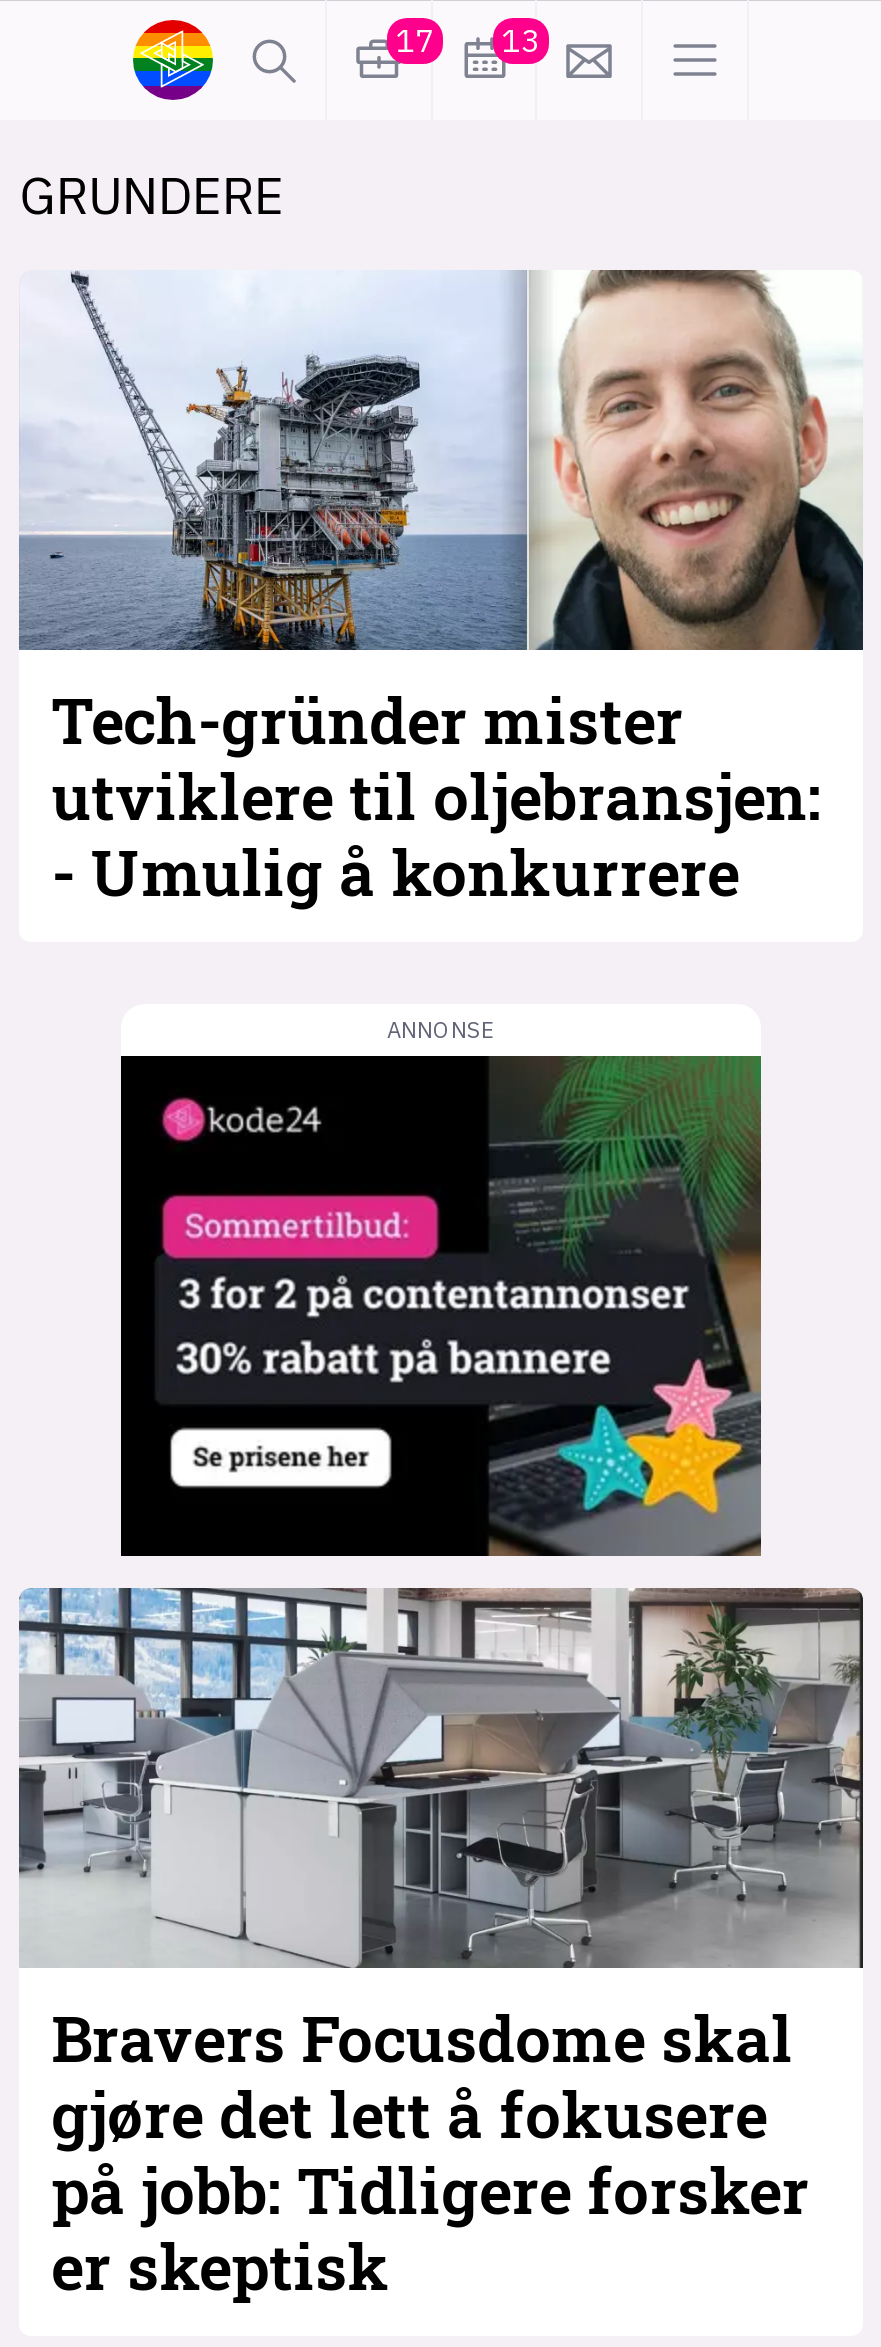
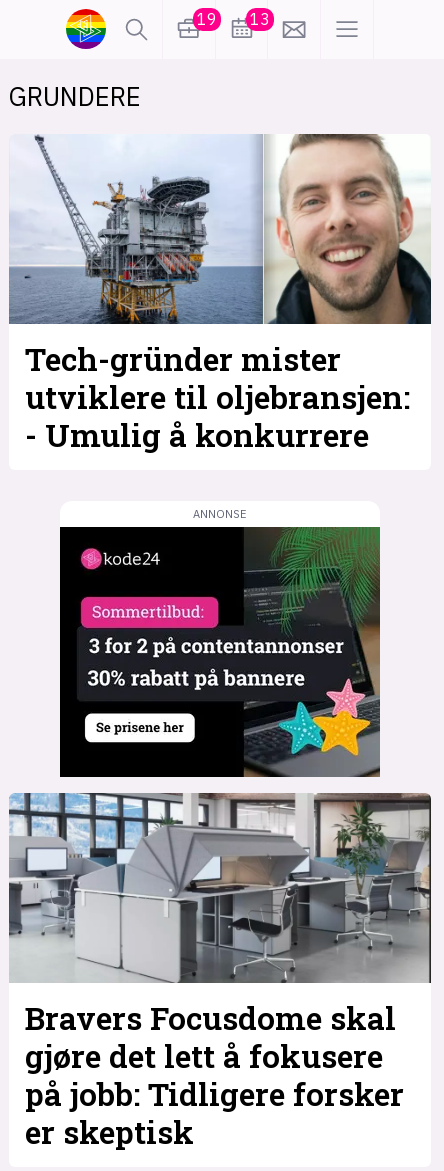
[395,20,541,60] 17 13 -> [197,9,270,29] 19 13

